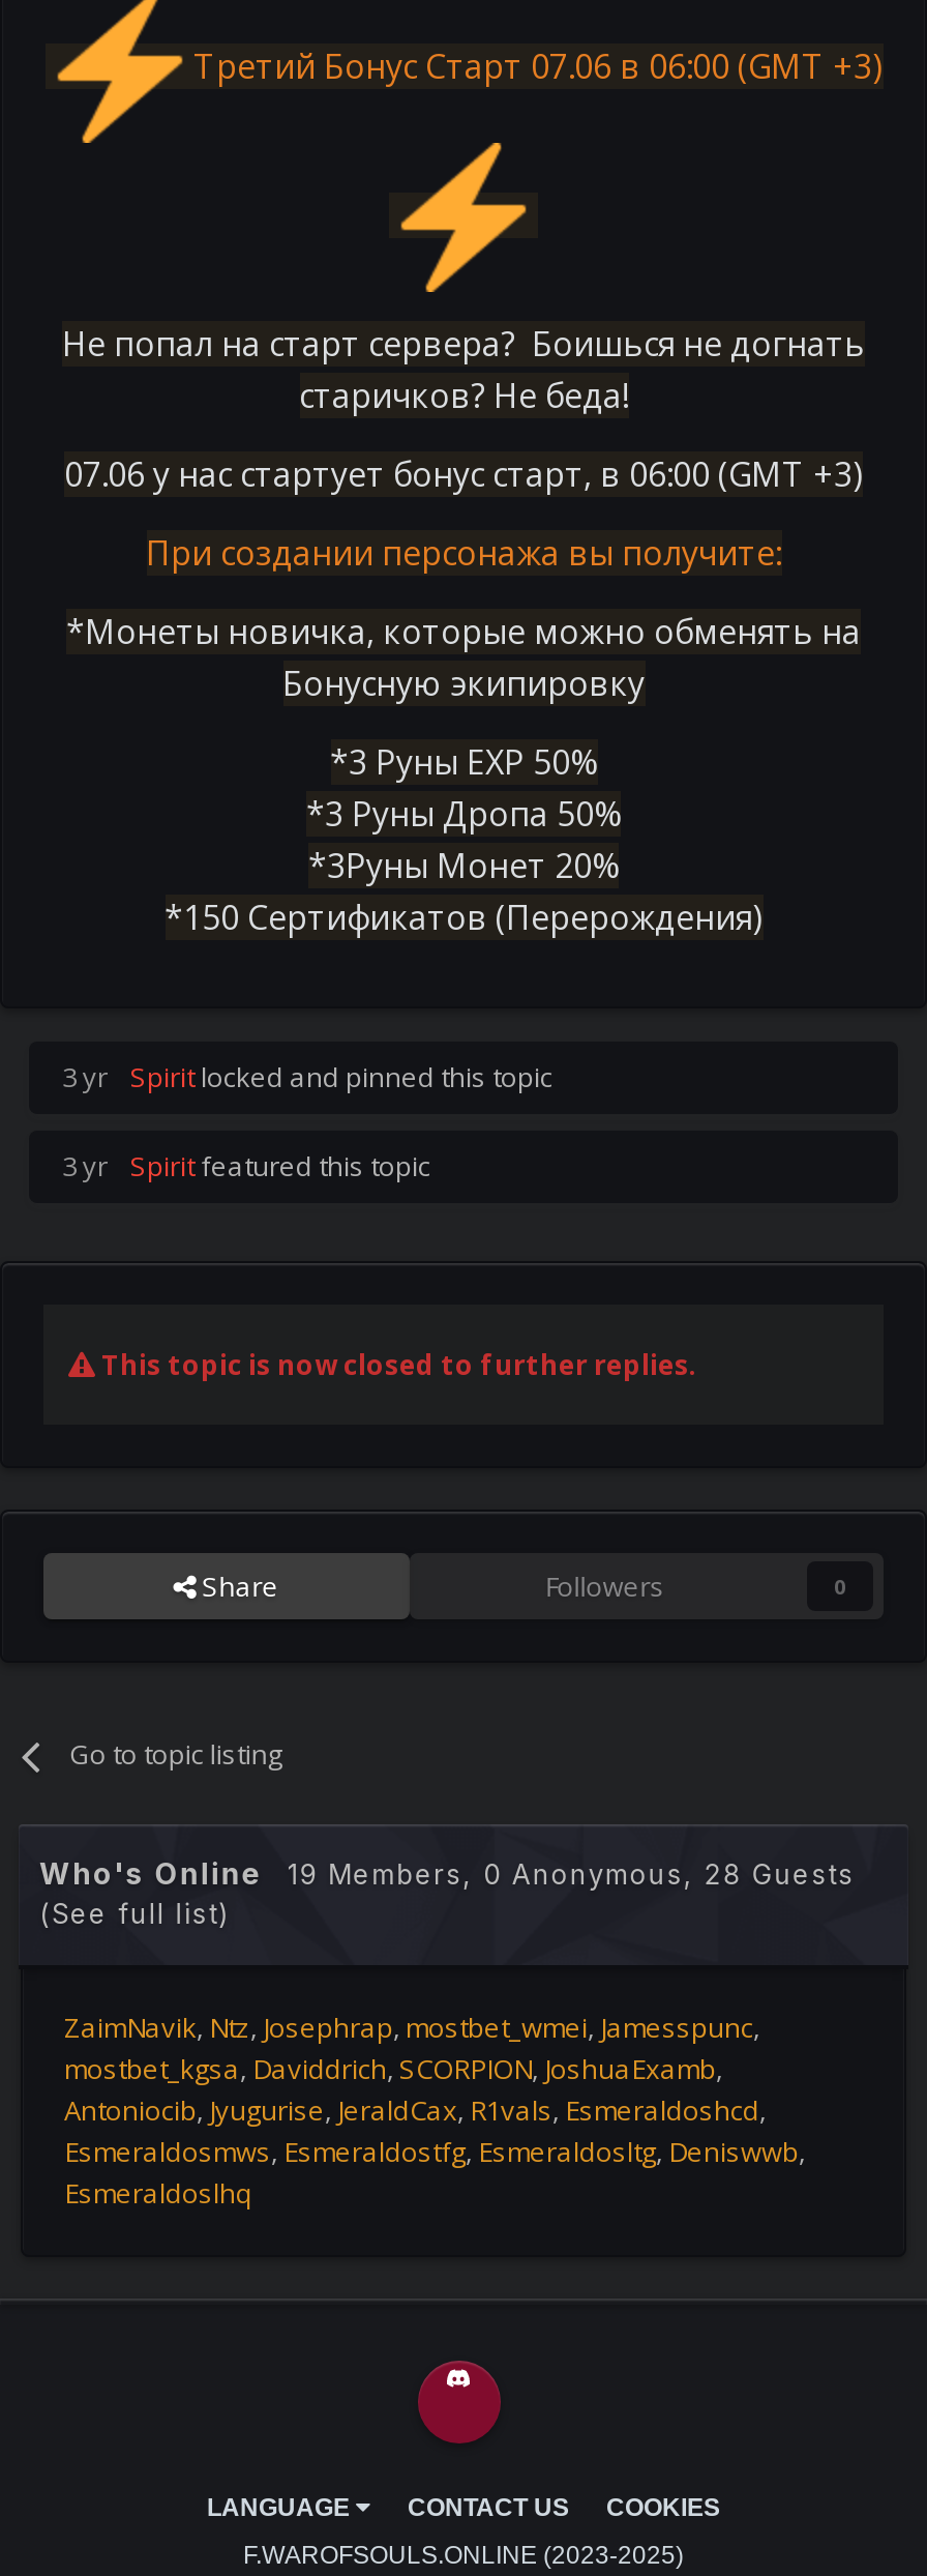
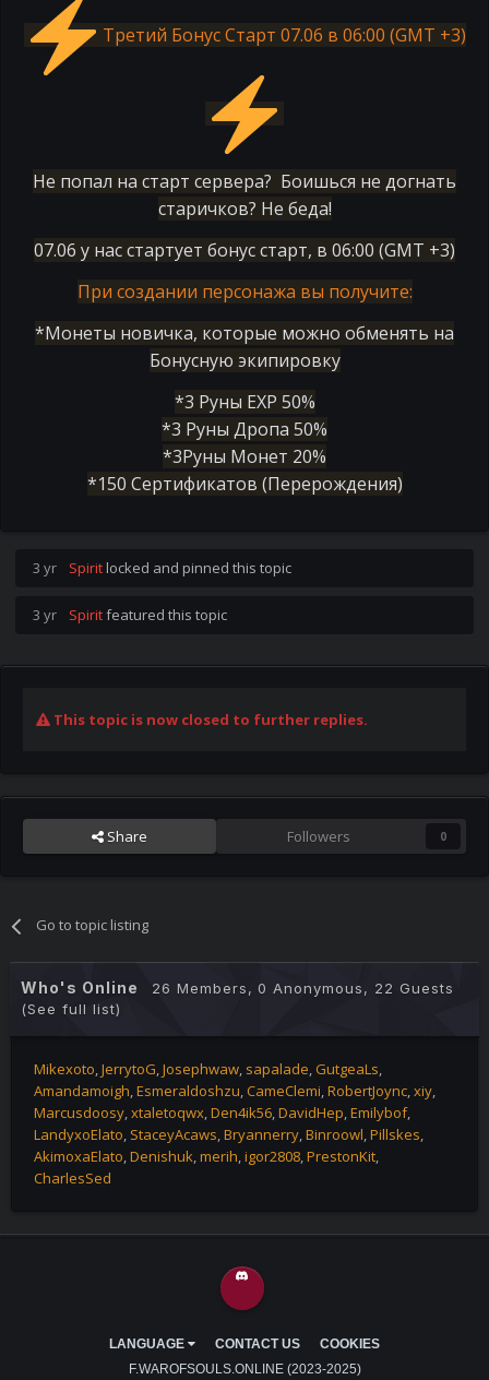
[39,1856,855,1891] Who's Online 19 Members, 0 Anonymous, 28 Guests -> [21,979,454,997] Who's Online 26 Members, 0 Anonymous, 22 Guests
[64,2009,799,2213] ZaimNavik Ntz Josephrap mostbet_wmei Jamesspunc | mostbet_kgsa Daviddrich SCORPION JoshuaExamb | Antoniocib Jyugurise JeraldCax R1vals Esmeraldoshcd | Esmeraldosmws Esmeraldostfg Esmeraldosltg Deniswwb | Esmeraldoslhq -> [34,1059,432,1188] Mikexoto JerrytoG Josephwaw sapalade GutgeaLs | Amandamoigh Esmeraldoshzu CameClemi RobertJoync xiy | Marcusdoosy xtaletoqwx Den4ik56 DavidHep Emilybof | LandyxoElato StaceyAcaws Bryannerry Binroowl Pillskes | AkimoxaElato Denishuk merih igor2808 PrestonKit | CharlesSed

